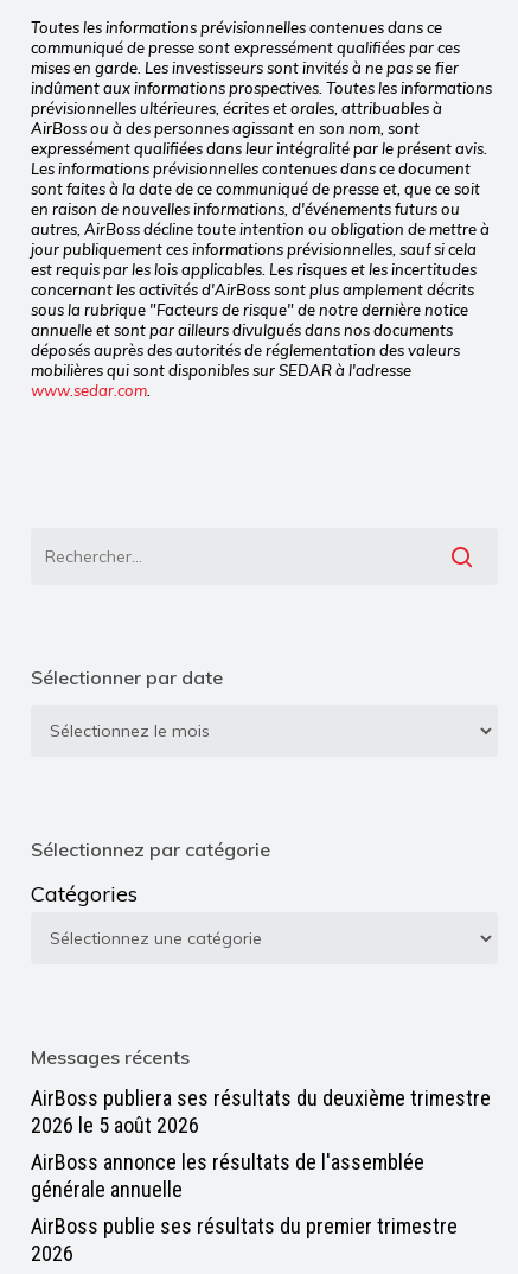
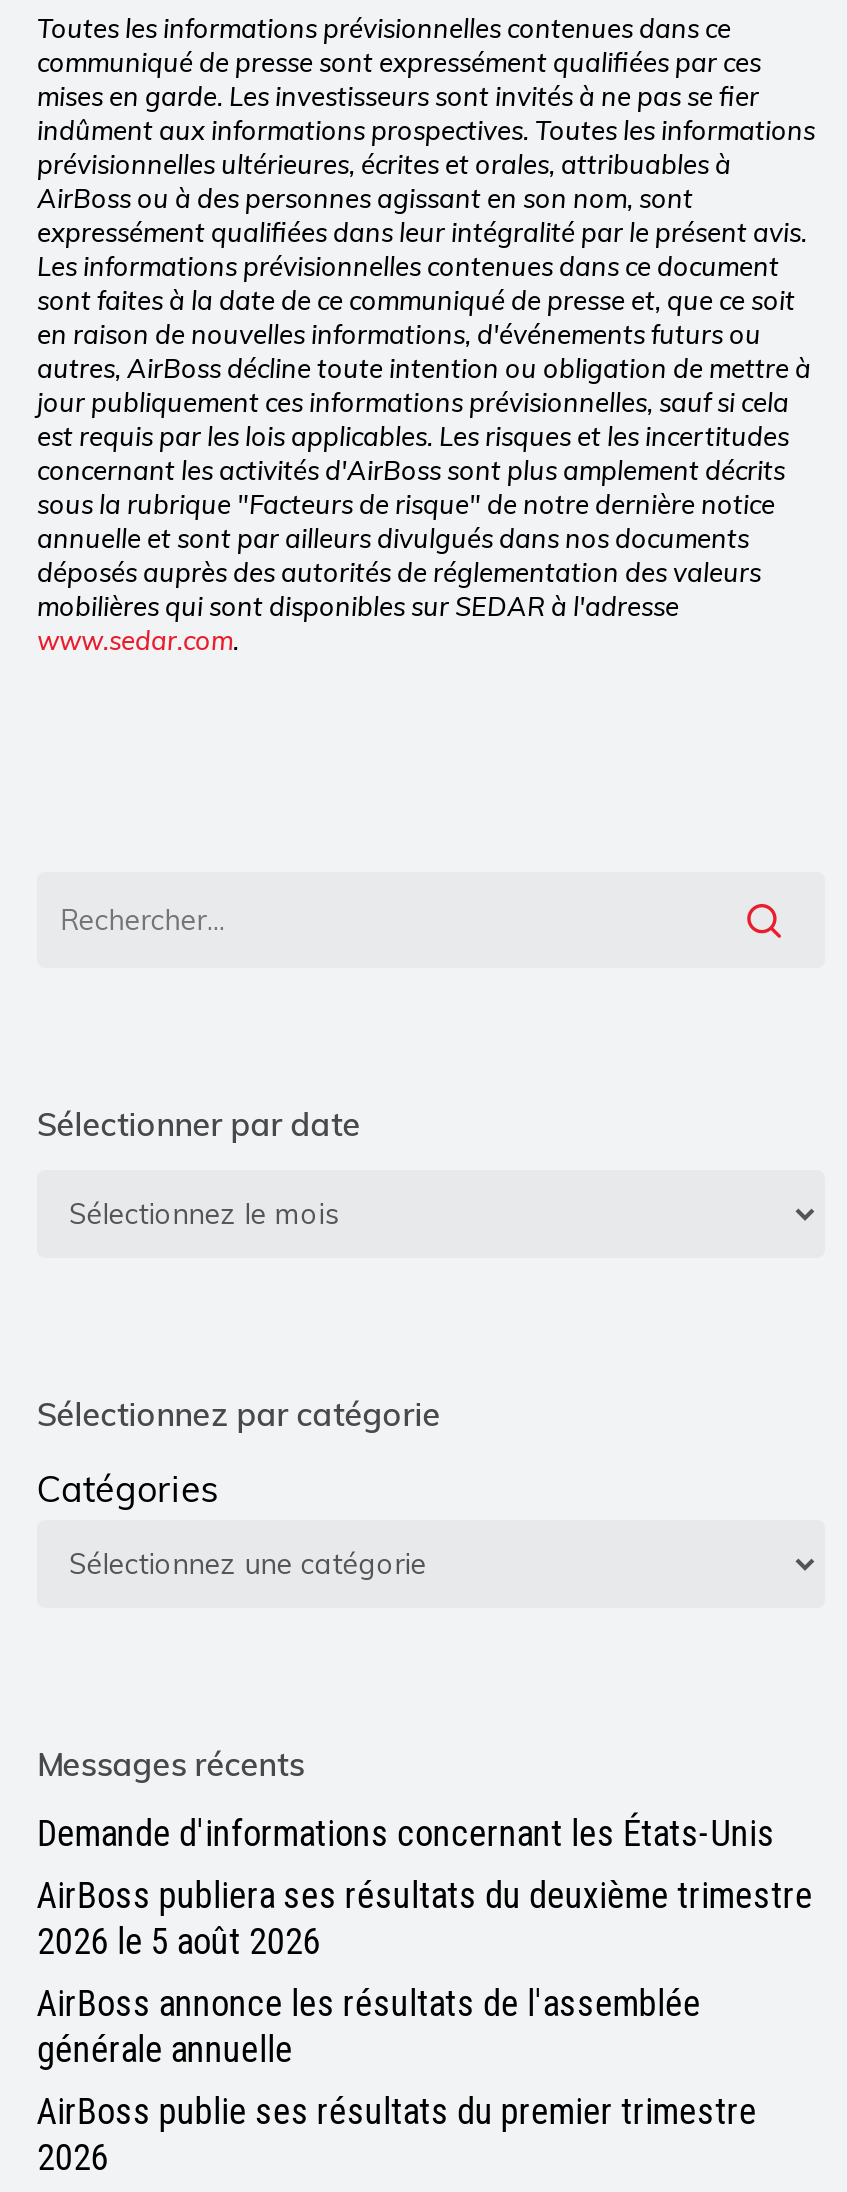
none -> [37,1812,775,1854] Demande d'informations concernant les États-Unis

